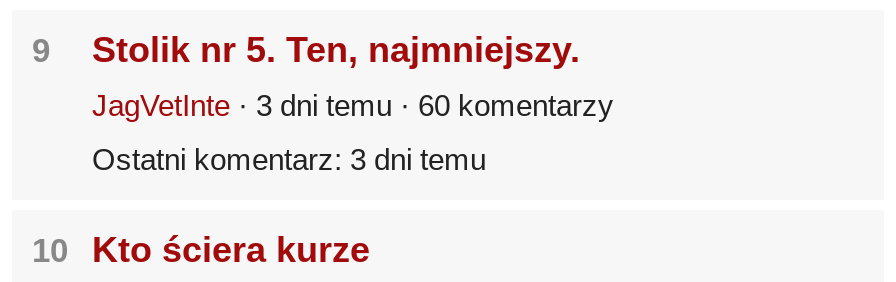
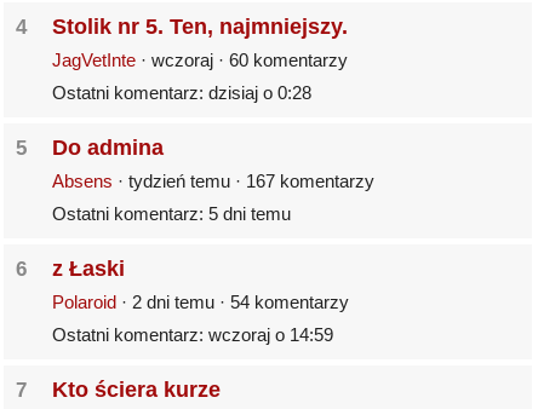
[32,30,580,70] 9 Stolik nr 5. Ten, najmniejszy. -> [16,15,348,39] 4 Stolik nr 5. Ten, najmniejszy.
[32,88,614,268] JagVetInte · 3 dni temu · 60 komentarzy | Ostatni komentarz: 3 dni temu | 10 -> [16,50,374,401] JagVetInte · wczoraj · 60 komentarzy | Ostatni komentarz: dzisiaj o 0:28 | 5 | Do admina | Absens · tydzień temu · 167 komentarzy | Ostatni komentarz: 5 dni temu | 6 | z Łaski | Polaroid · 2 dni temu · 54 komentarzy | Ostatni komentarz: wczoraj o 14:59 | 7

